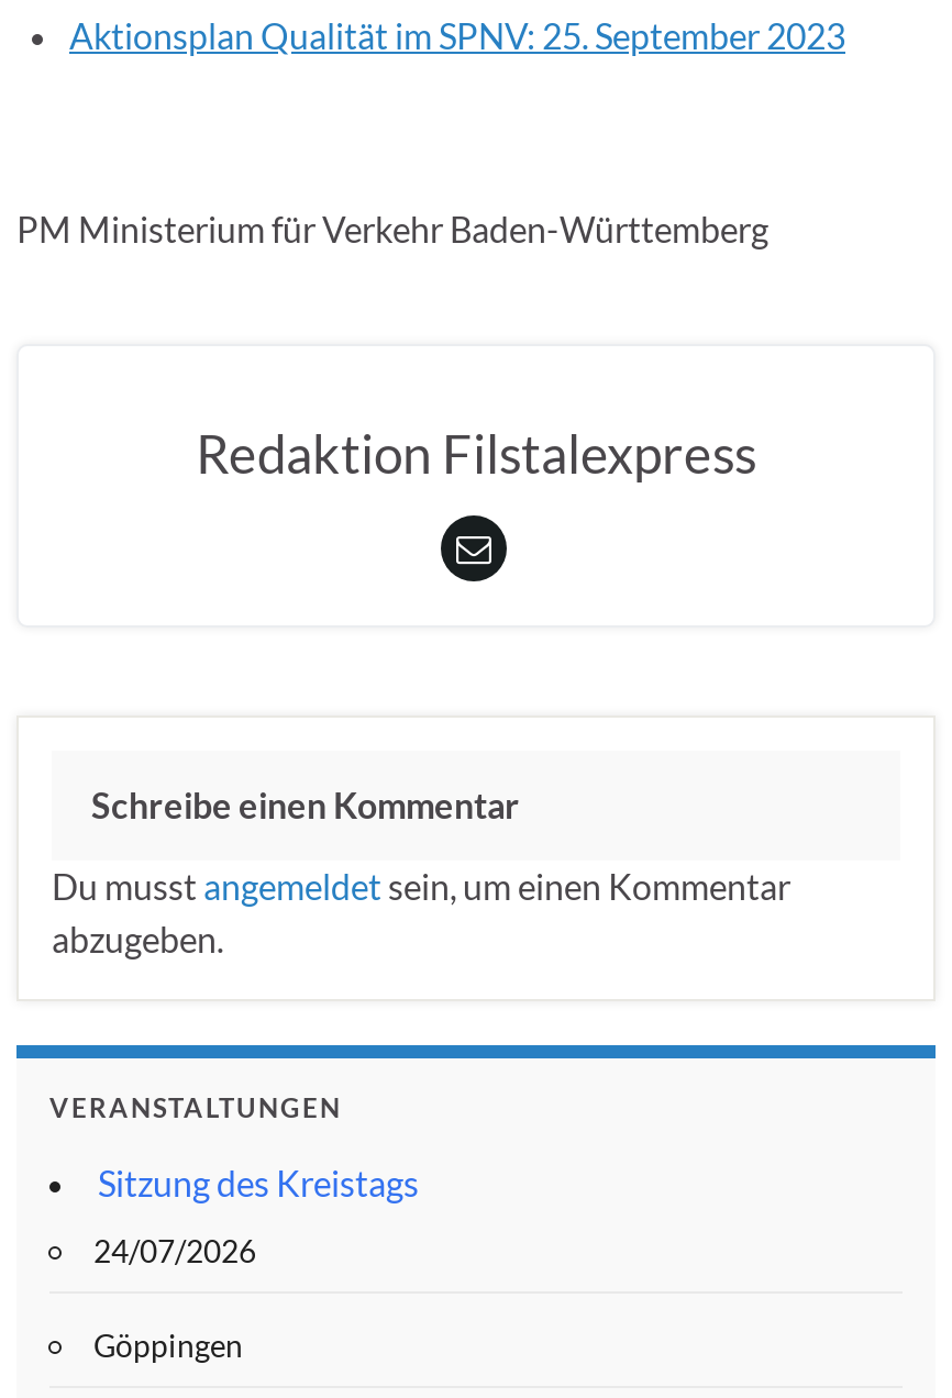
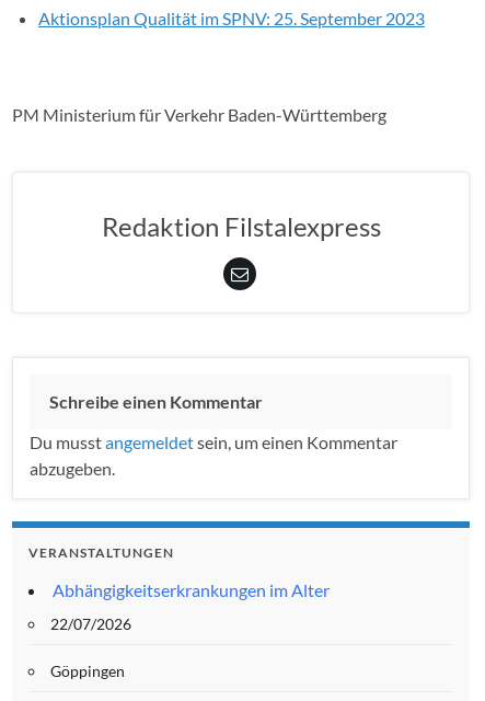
[98,1162,419,1204] Sitzung des Kreistags -> [53,580,330,600] Abhängigkeitserkrankungen im Alter
[93,1232,256,1270] 24/07/2026 -> [50,615,131,633] 22/07/2026

